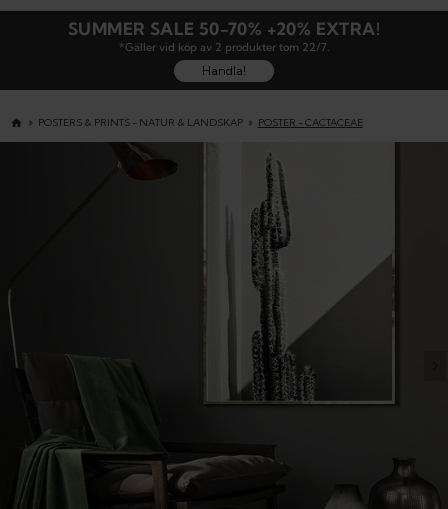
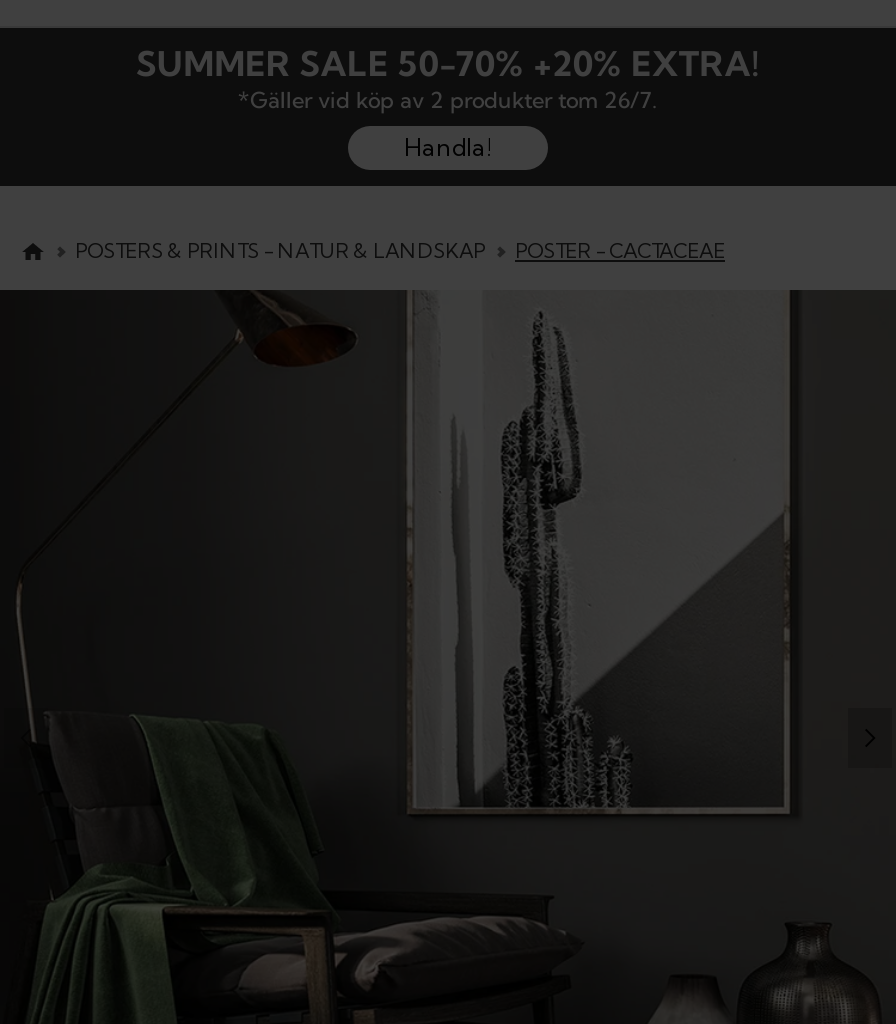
[118,40,329,54] *Gäller vid köp av 2 produkter tom 22/7. -> [238,86,658,114] *Gäller vid köp av 2 produkter tom 26/7.

